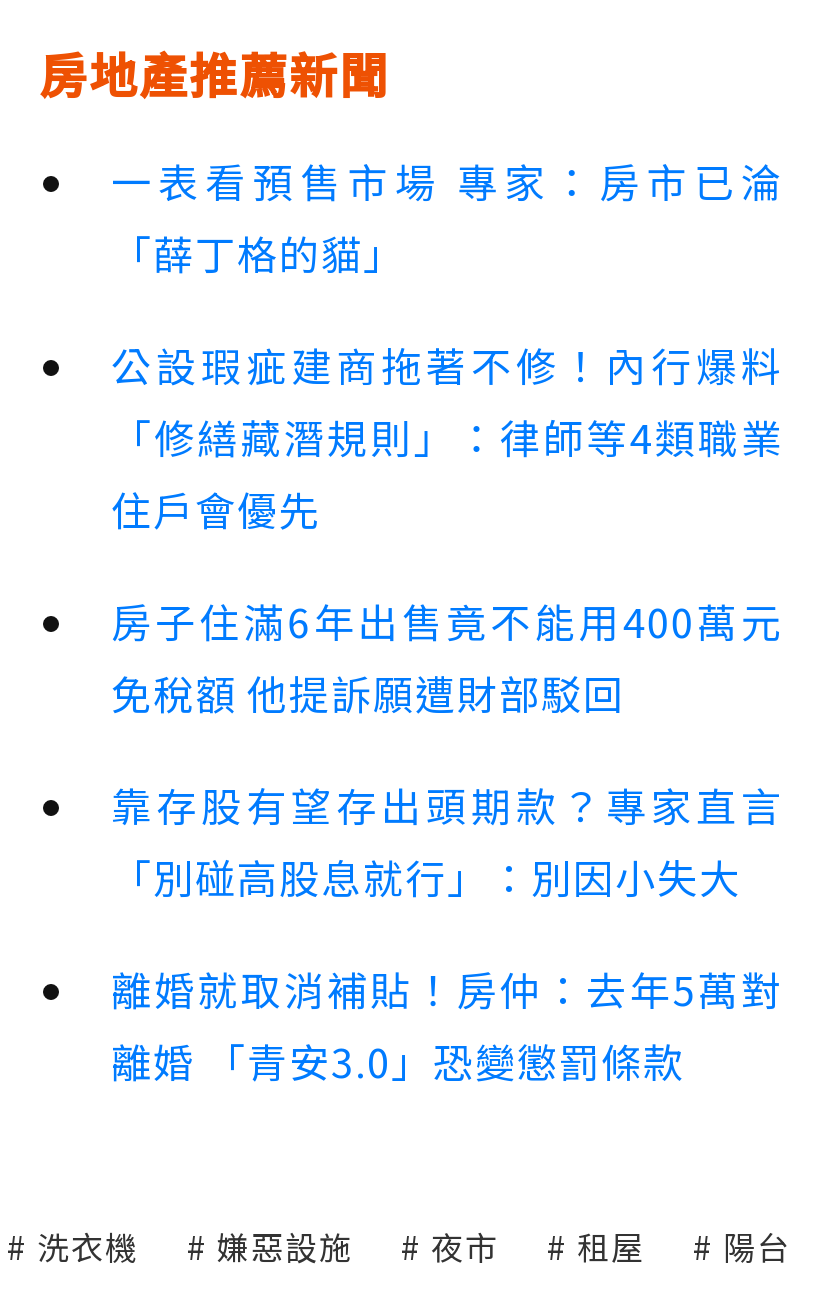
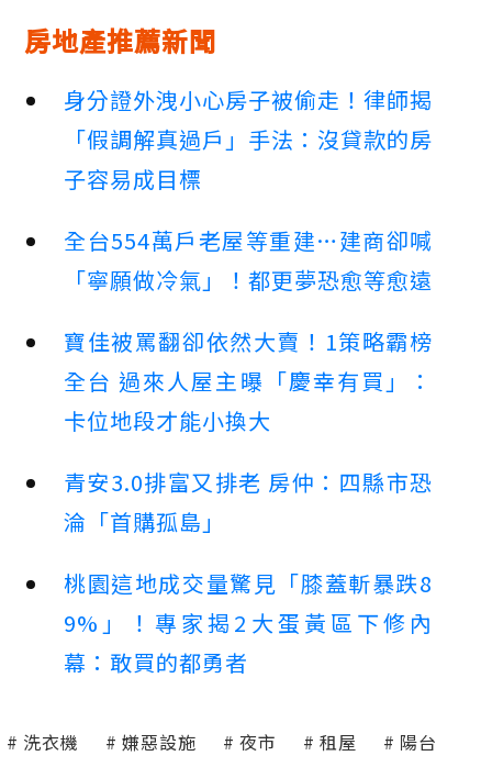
[111,151,783,281] 一表看預售市場 專家：房市已淪 | 「薛丁格的貓」 -> [64,84,433,195] 身分證外洩小心房子被偷走！律師揭 | 「假調解真過戶」手法：沒貸款的房 | 子容易成目標
[111,335,783,537] 公設瑕疵建商拖著不修！內行爆料 | 「修繕藏潛規則」：律師等4類職業 | 住戶會優先 -> [64,225,433,296] 全台554萬戶老屋等重建…建商卻喊 | 「寧願做冷氣」！都更夢恐愈等愈遠
[111,591,783,721] 房子住滿6年出售竟不能用400萬元 | 免稅額 他提訴願遭財部駁回 -> [64,326,433,437] 寶佳被罵翻卻依然大賣！1策略霸榜 | 全台 過來人屋主曝「慶幸有買」： | 卡位地段才能小換大
[111,775,783,905] 靠存股有望存出頭期款？專家直言 | 「別碰高股息就行」：別因小失大 -> [64,466,433,538] 青安3.0排富又排老 房仲：四縣市恐 | 淪「首購孤島」
[111,959,783,1089] 離婚就取消補貼！房仲：去年5萬對 | 離婚 「青安3.0」恐變懲罰條款 -> [64,568,433,679] 桃園這地成交量驚見「膝蓋斬暴跌8 | 9%」！專家揭2大蛋黃區下修內 | 幕：敢買的都勇者

